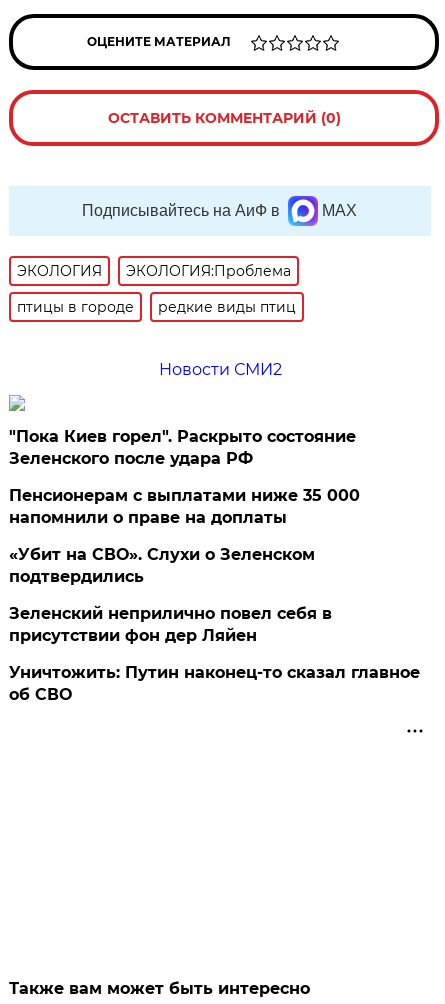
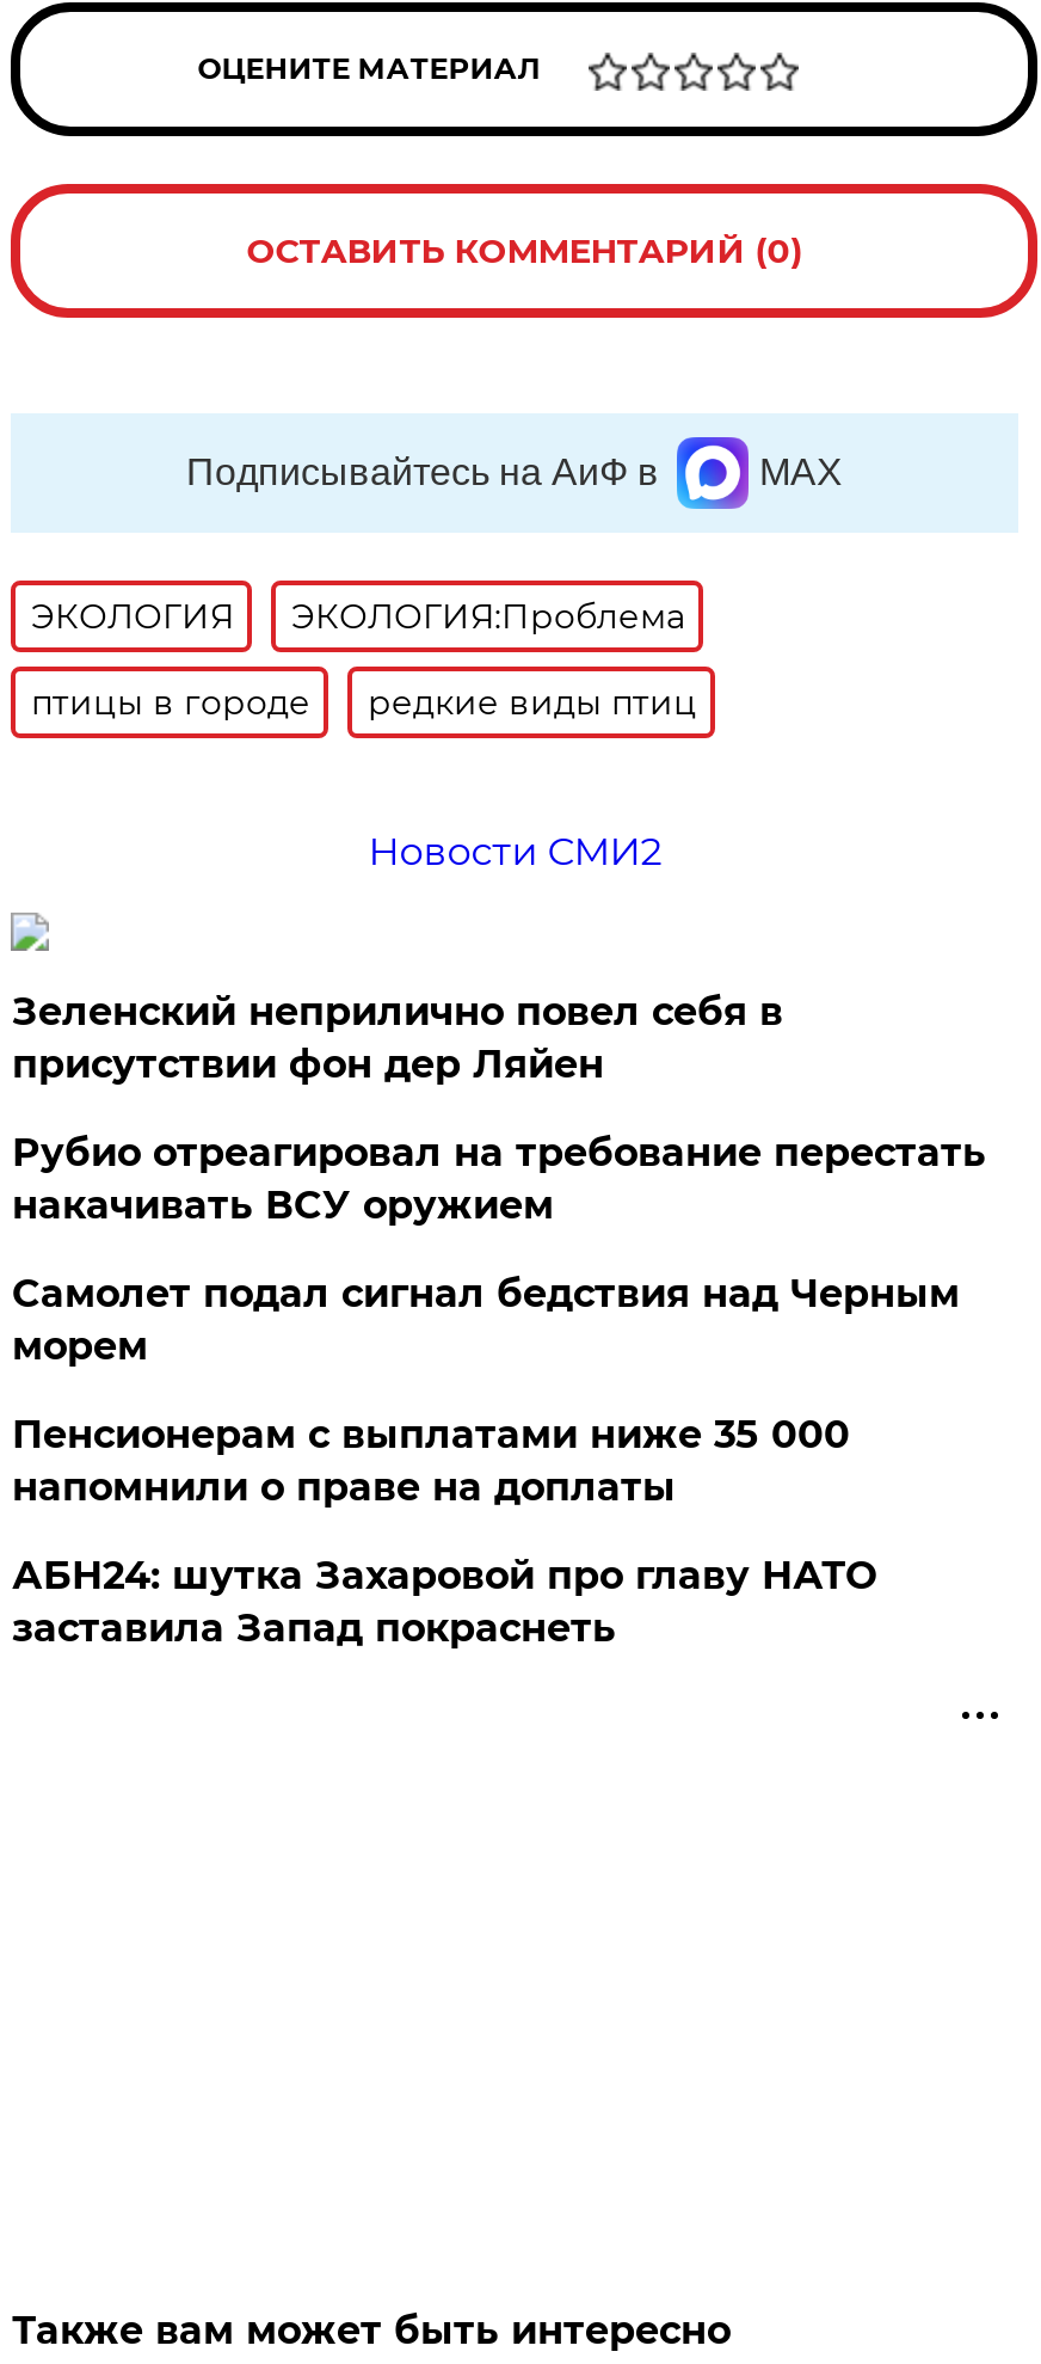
[9,427,356,468] "Пока Киев горел". Раскрыто состояние | Зеленского после удара РФ -> [12,1130,986,1369] Рубио отреагировал на требование перестать | накачивать ВСУ оружием | Самолет подал сигнал бедствия над Черным | морем
moved [9,486,360,527] -> [12,1412,850,1510]: Пенсионерам с выплатами ниже 35 000 | напомнили о праве на доплаты
[9,545,420,704] «Убит на СВО». Слухи о Зеленском | подтвердились | Уничтожить: Путин наконец-то сказал главное | об СВО -> [12,1553,876,1651] АБН24: шутка Захаровой про главу НАТО | заставила Запад покраснеть
moved [9,604,332,645] -> [12,989,783,1087]: Зеленский неприлично повел cебя в | присутствии фон дер Ляйен

